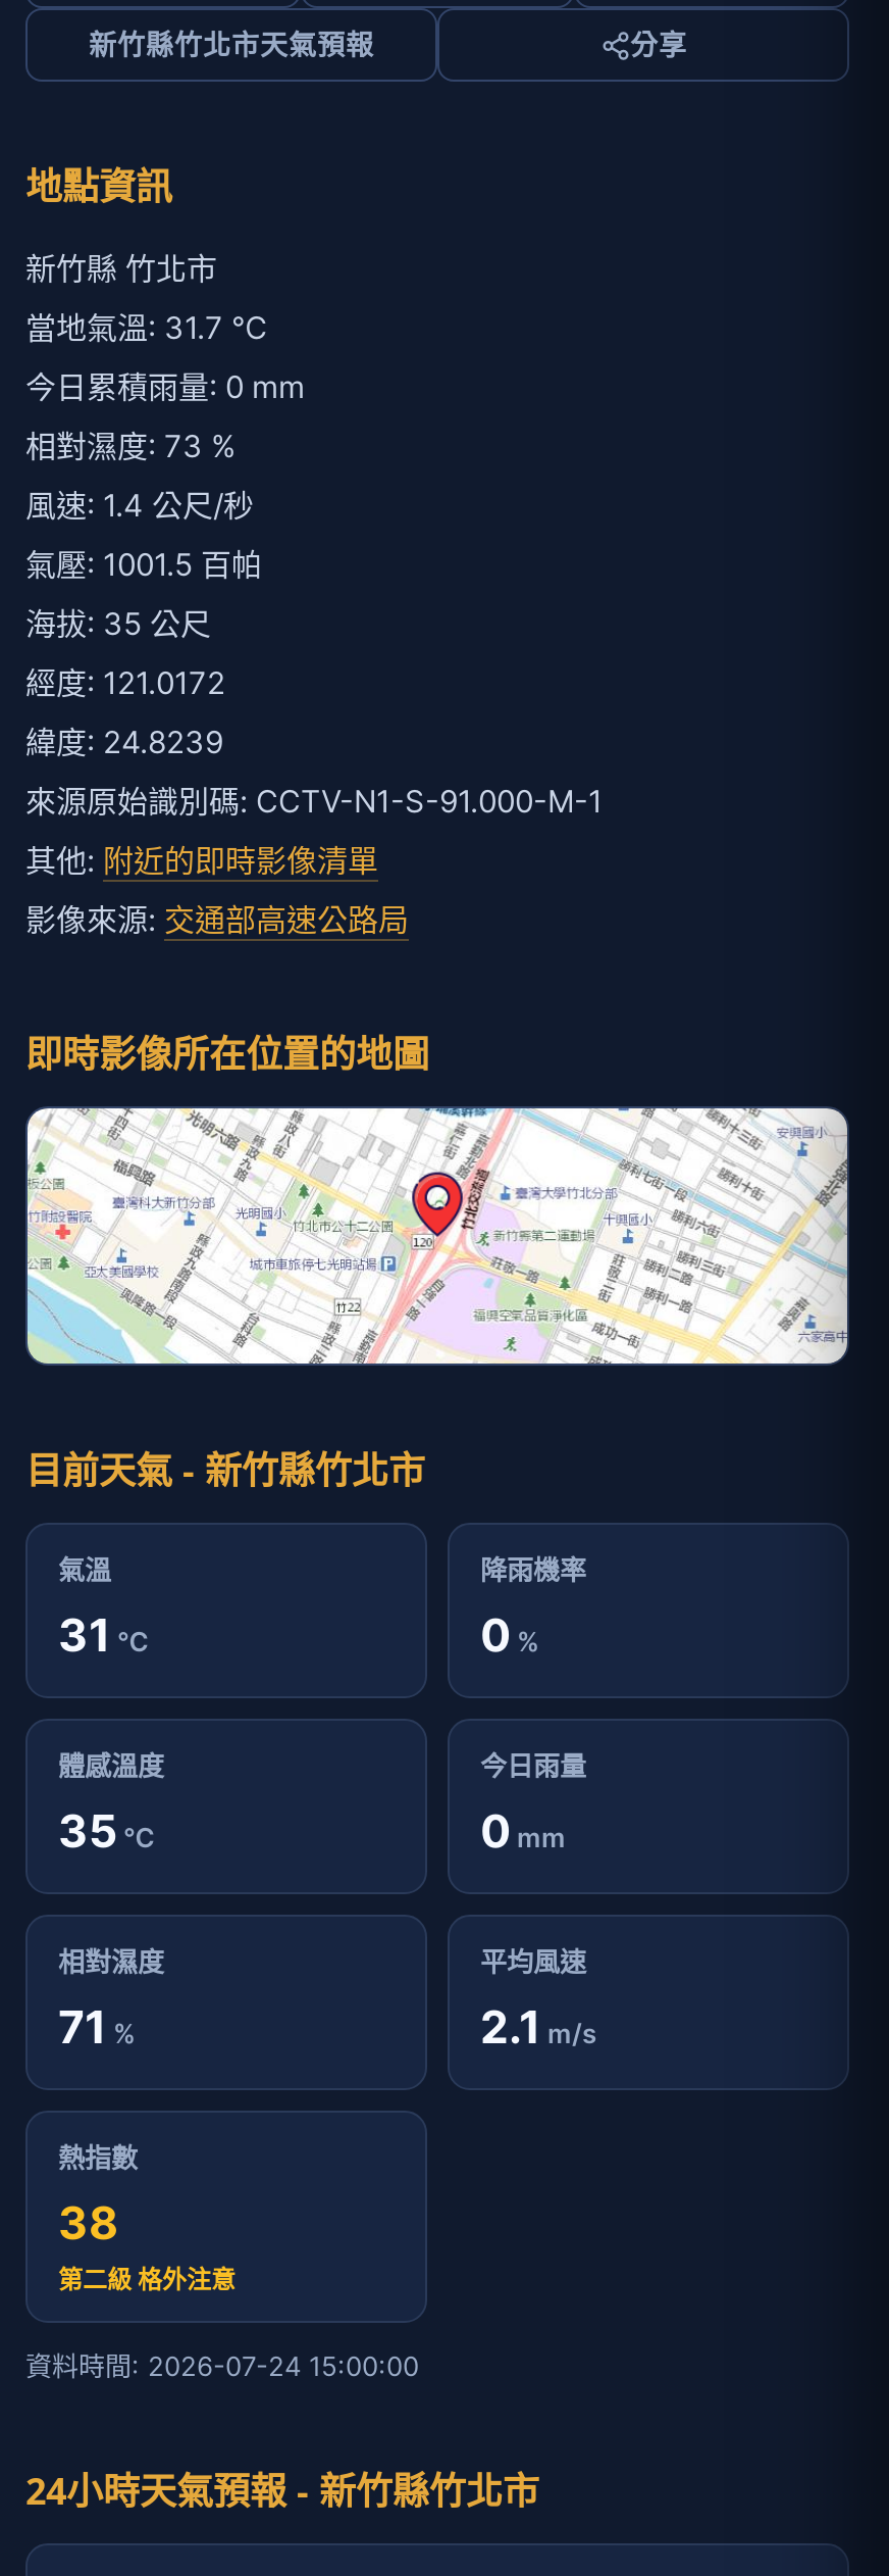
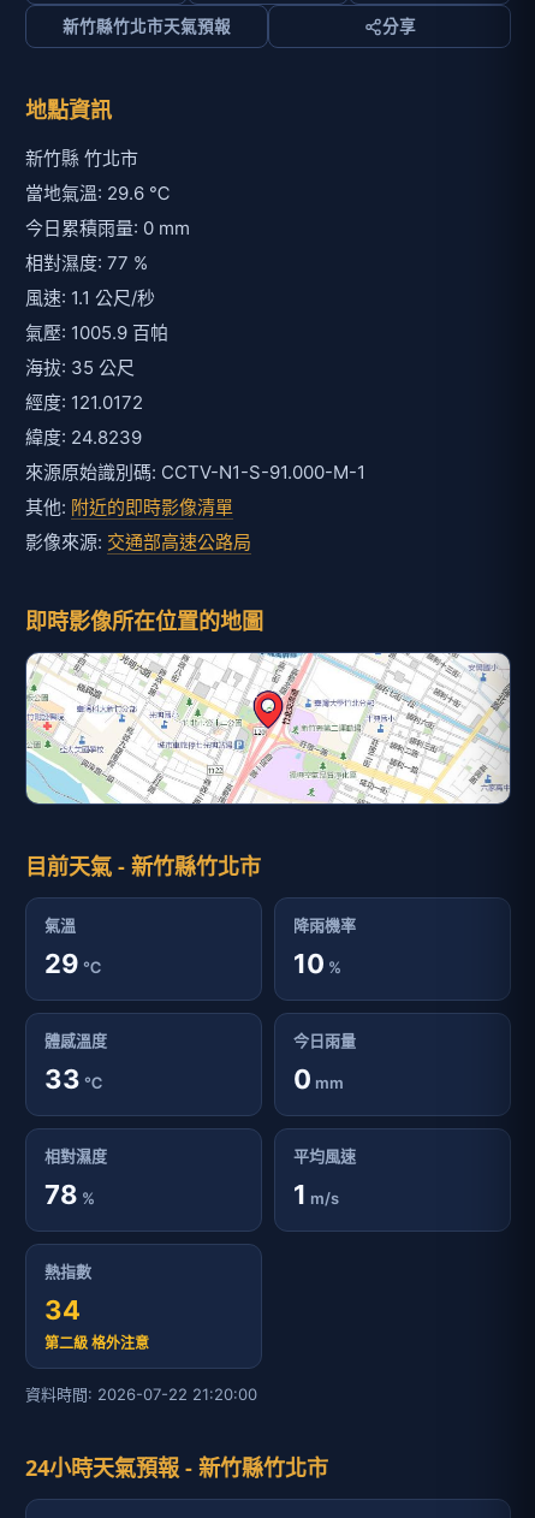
[25,308,268,347] 當地氣溫: 31.7 ℃ -> [25,182,171,205] 當地氣溫: 29.6 ℃
[25,427,236,466] 相對濕度: 73 % -> [25,252,148,274] 相對濕度: 77 %
[25,486,254,525] 風速: 1.4 公尺/秒 -> [25,286,155,309] 風速: 1.1 公尺/秒
[25,545,262,584] 氣壓: 1001.5 百帕 -> [25,321,168,344] 氣壓: 1005.9 百帕
[58,1609,148,1662] 31 ℃ -> [44,948,101,980] 29 ℃
[480,1609,539,1662] 0% -> [293,948,341,980] 10%
[58,1805,154,1858] 35 ℃ -> [44,1064,102,1095] 33 ℃
[58,2001,136,2054] 71% -> [44,1179,95,1211] 78%
[480,2001,596,2054] 2.1 m/s -> [293,1179,339,1211] 1 m/s
[58,2197,119,2250] 38 -> [44,1295,81,1326] 34
[25,2350,419,2383] 資料時間: 2026-07-24 15:00:00 -> [25,1385,257,1404] 資料時間: 2026-07-22 21:20:00

